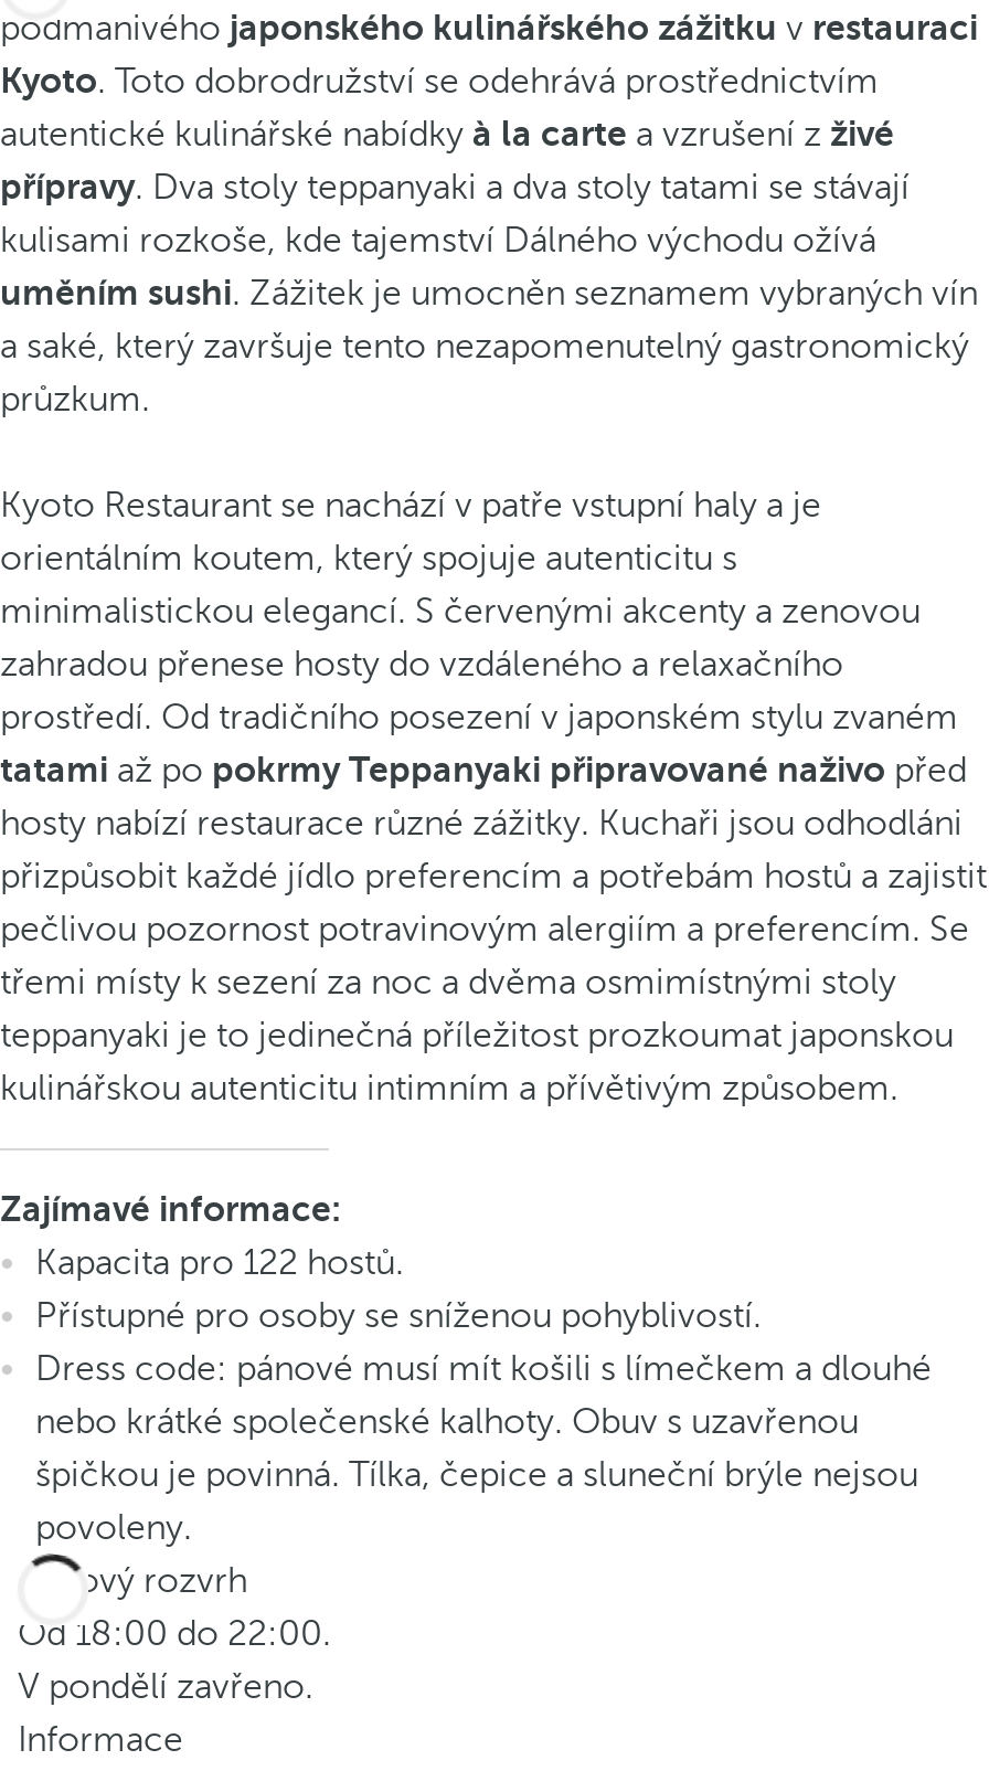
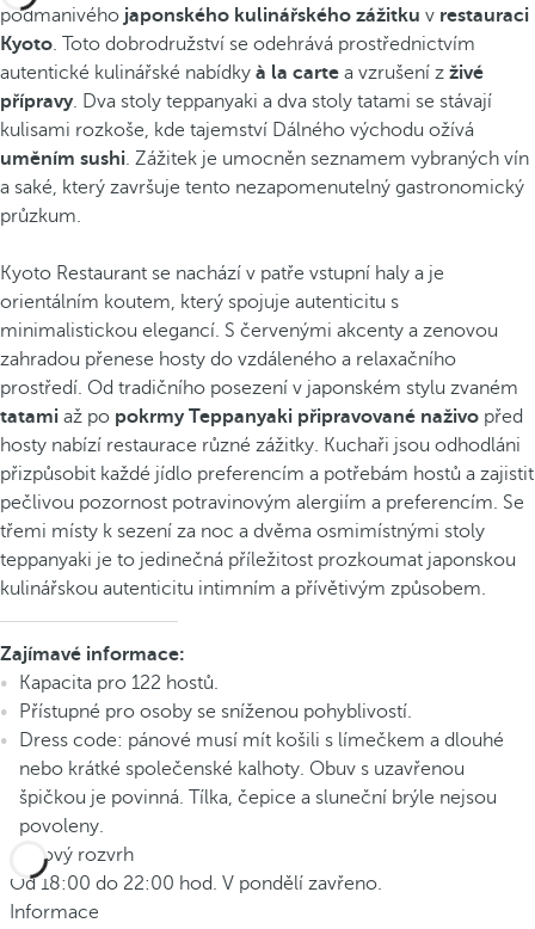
[18,1614,331,1707] Od 18:00 do 22:00. | V pondělí zavřeno. -> [10,873,382,894] Od 18:00 do 22:00 hod. V pondělí zavřeno.

